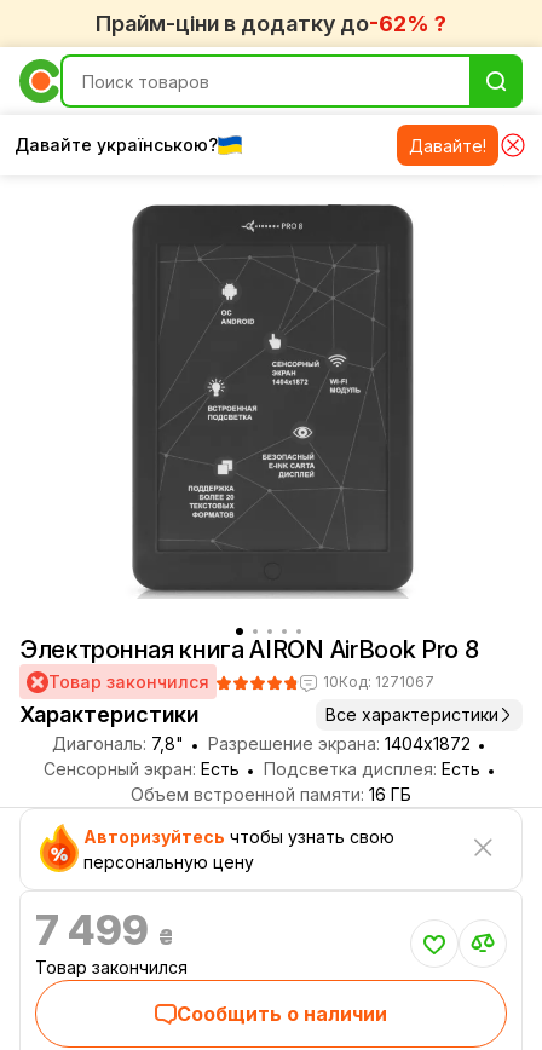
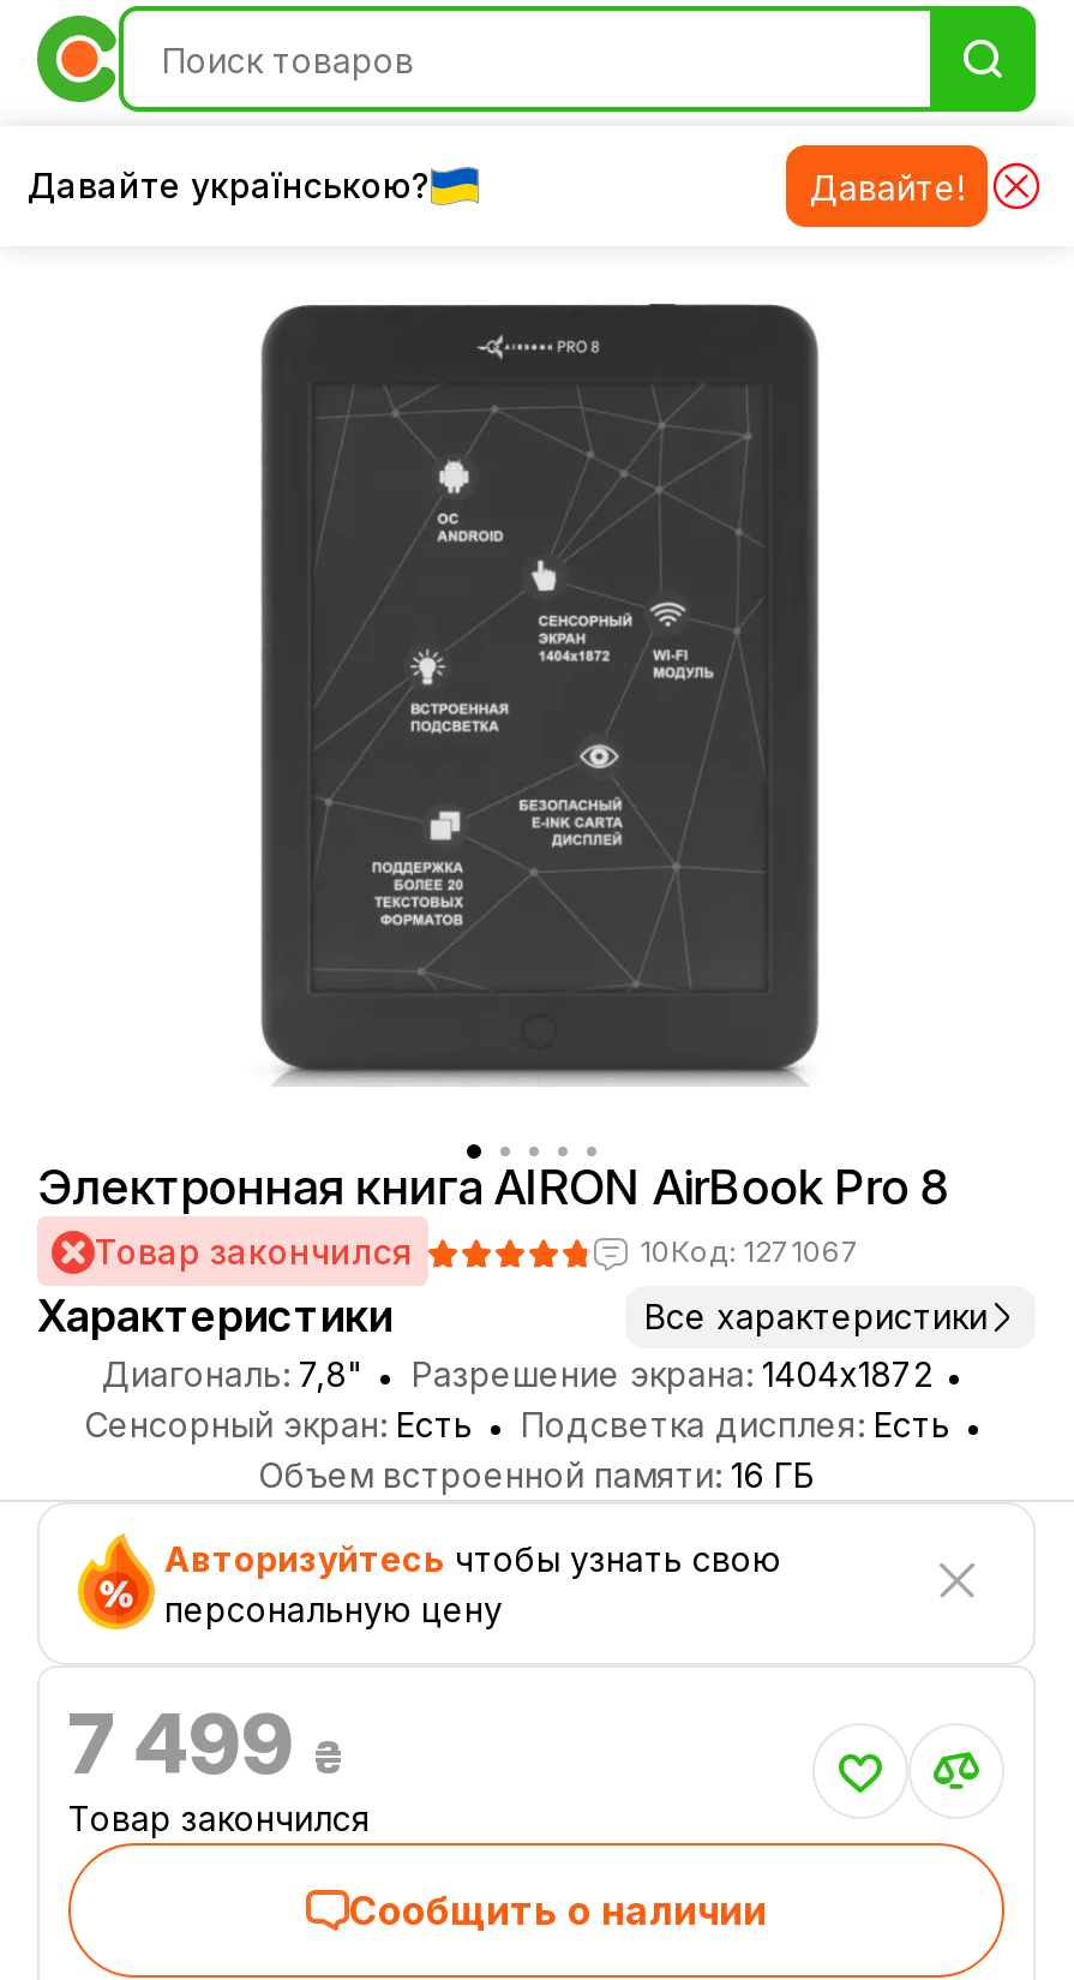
[96,10,446,36] Прайм-ціни в додатку до-62% ? -> none

